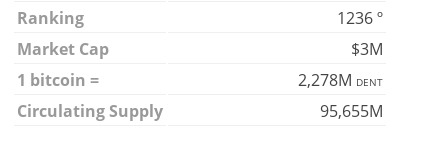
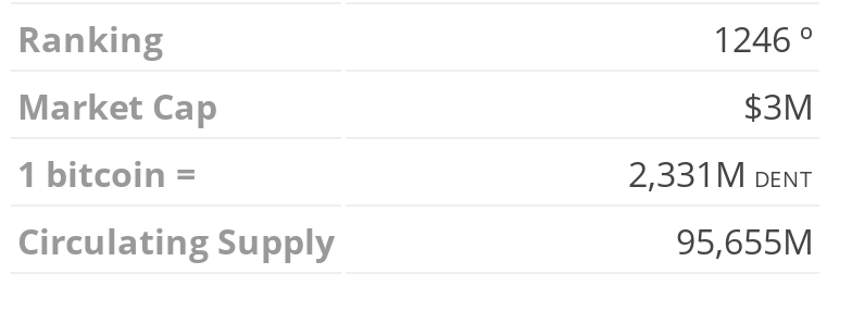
[337,7,383,29] 1236 º -> [713,15,813,63] 1246 º
[298,69,383,91] 2,278M DENT -> [628,150,813,198] 2,331M DENT

